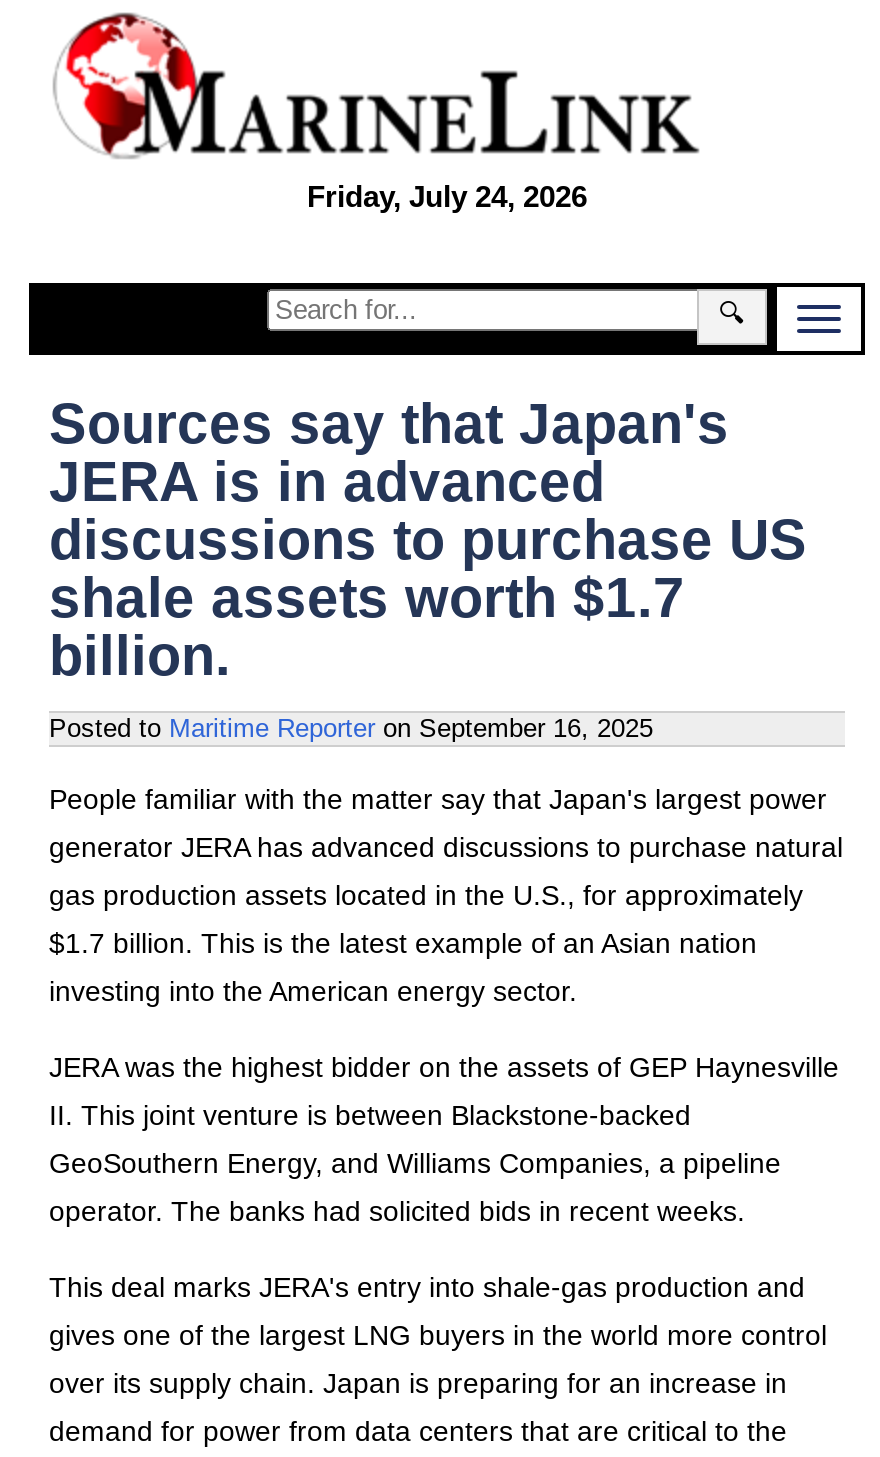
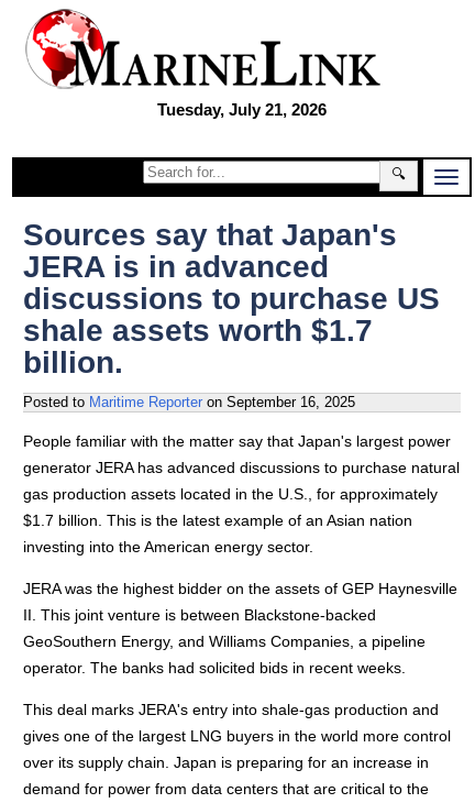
[307,179,587,213] Friday, July 24, 2026 -> [157,100,327,119] Tuesday, July 21, 2026

